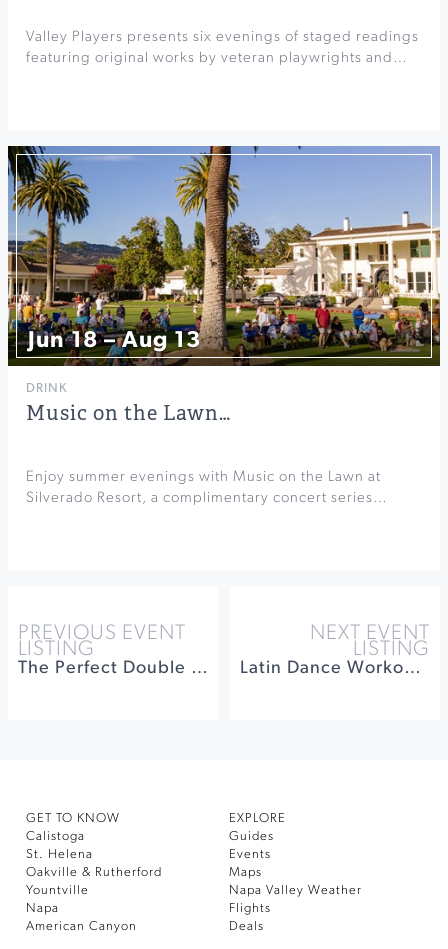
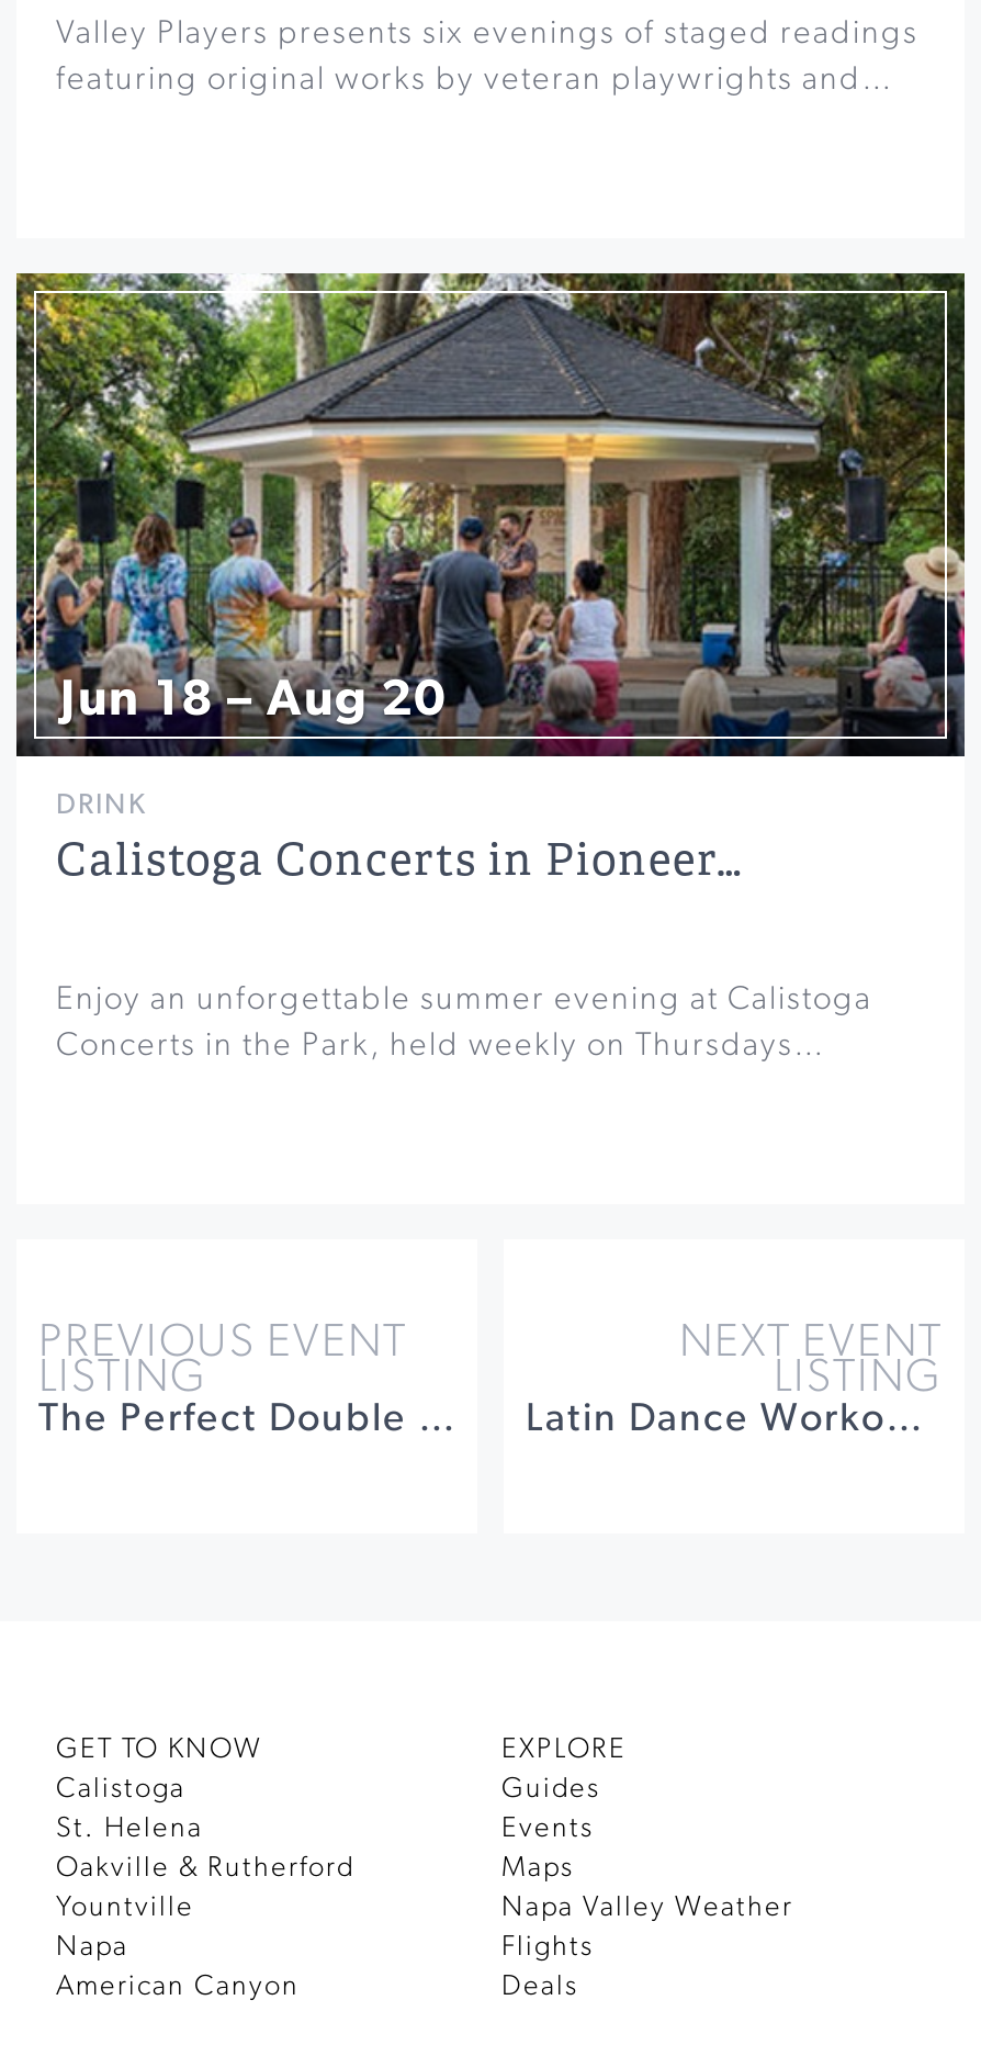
[7,145,441,366] [image] | Jun 18 – Aug 13 -> [14,271,967,756] [image] | Jun 18 – Aug 20
[26,401,231,426] Music on the Lawn… -> [56,833,743,888] Calistoga Concerts in Pioneer…
[26,470,388,506] Enjoy summer evenings with Music on the Lawn at | Silverado Resort, a complimentary concert series… -> [56,985,872,1064] Enjoy an unforgettable summer evening at Calistoga | Concerts in the Park, held weekly on Thursdays…

